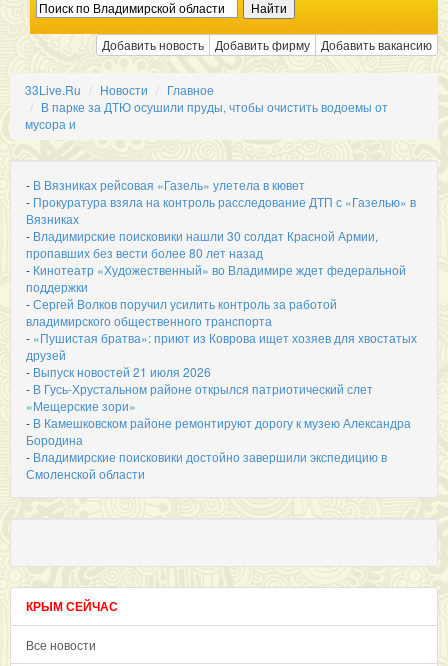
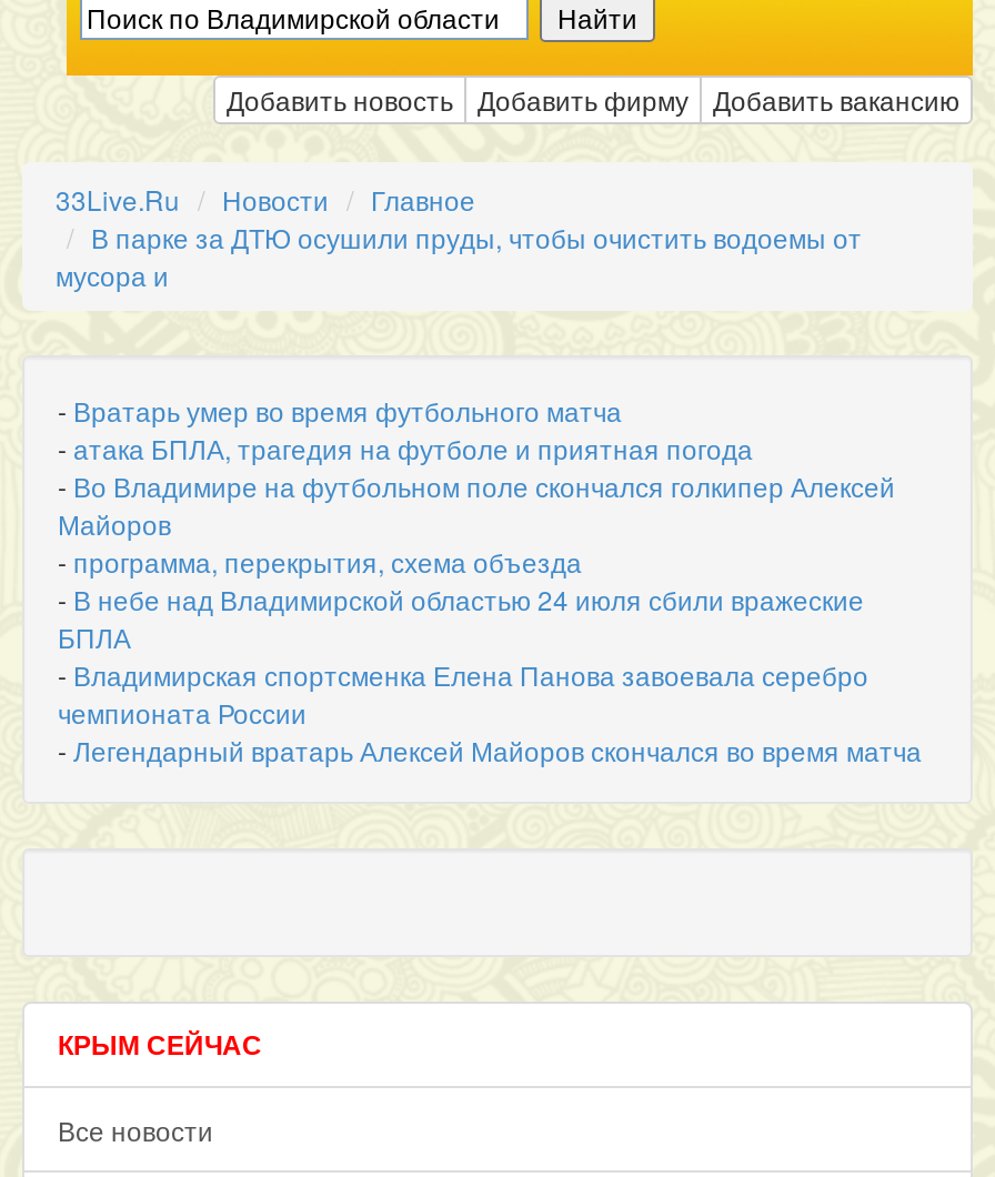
[26,176,417,482] - В Вязниках рейсовая «Газель» улетела в кювет | - Прокуратура взяла на контроль расследование ДТП с «Газелью» в | Вязниках | - Владимирские поисковики нашли 30 солдат Красной Армии, | пропавших без вести более 80 лет назад | - Кинотеатр «Художественный» во Владимире ждет федеральной | поддержки | - Сергей Волков поручил усилить контроль за работой | владимирского общественного транспорта | - «Пушистая братва»: приют из Коврова ищет хозяев для хвостатых | друзей | - Выпуск новостей 21 июля 2026 | - В Гусь-Хрустальном районе открылся патриотический слет | «Мещерские зори» | - В Камешковском районе ремонтируют дорогу к музею Александра | Бородина | - Владимирские поисковики достойно завершили экспедицию в | Смоленской области -> [58,391,922,768] - Вратарь умер во время футбольного матча | - атака БПЛА, трагедия на футболе и приятная погода | - Во Владимире на футбольном поле скончался голкипер Алексей | Майоров | - программа, перекрытия, схема объезда | - В небе над Владимирской областью 24 июля сбили вражеские | БПЛА | - Владимирская спортсменка Елена Панова завоевала серебро | чемпионата России | - Легендарный вратарь Алексей Майоров скончался во время матча

